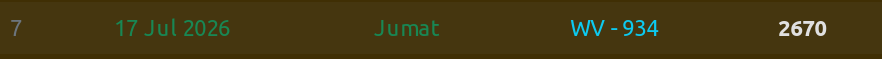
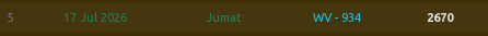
[10,16,22,40] 7 -> [6,11,13,24] 5

